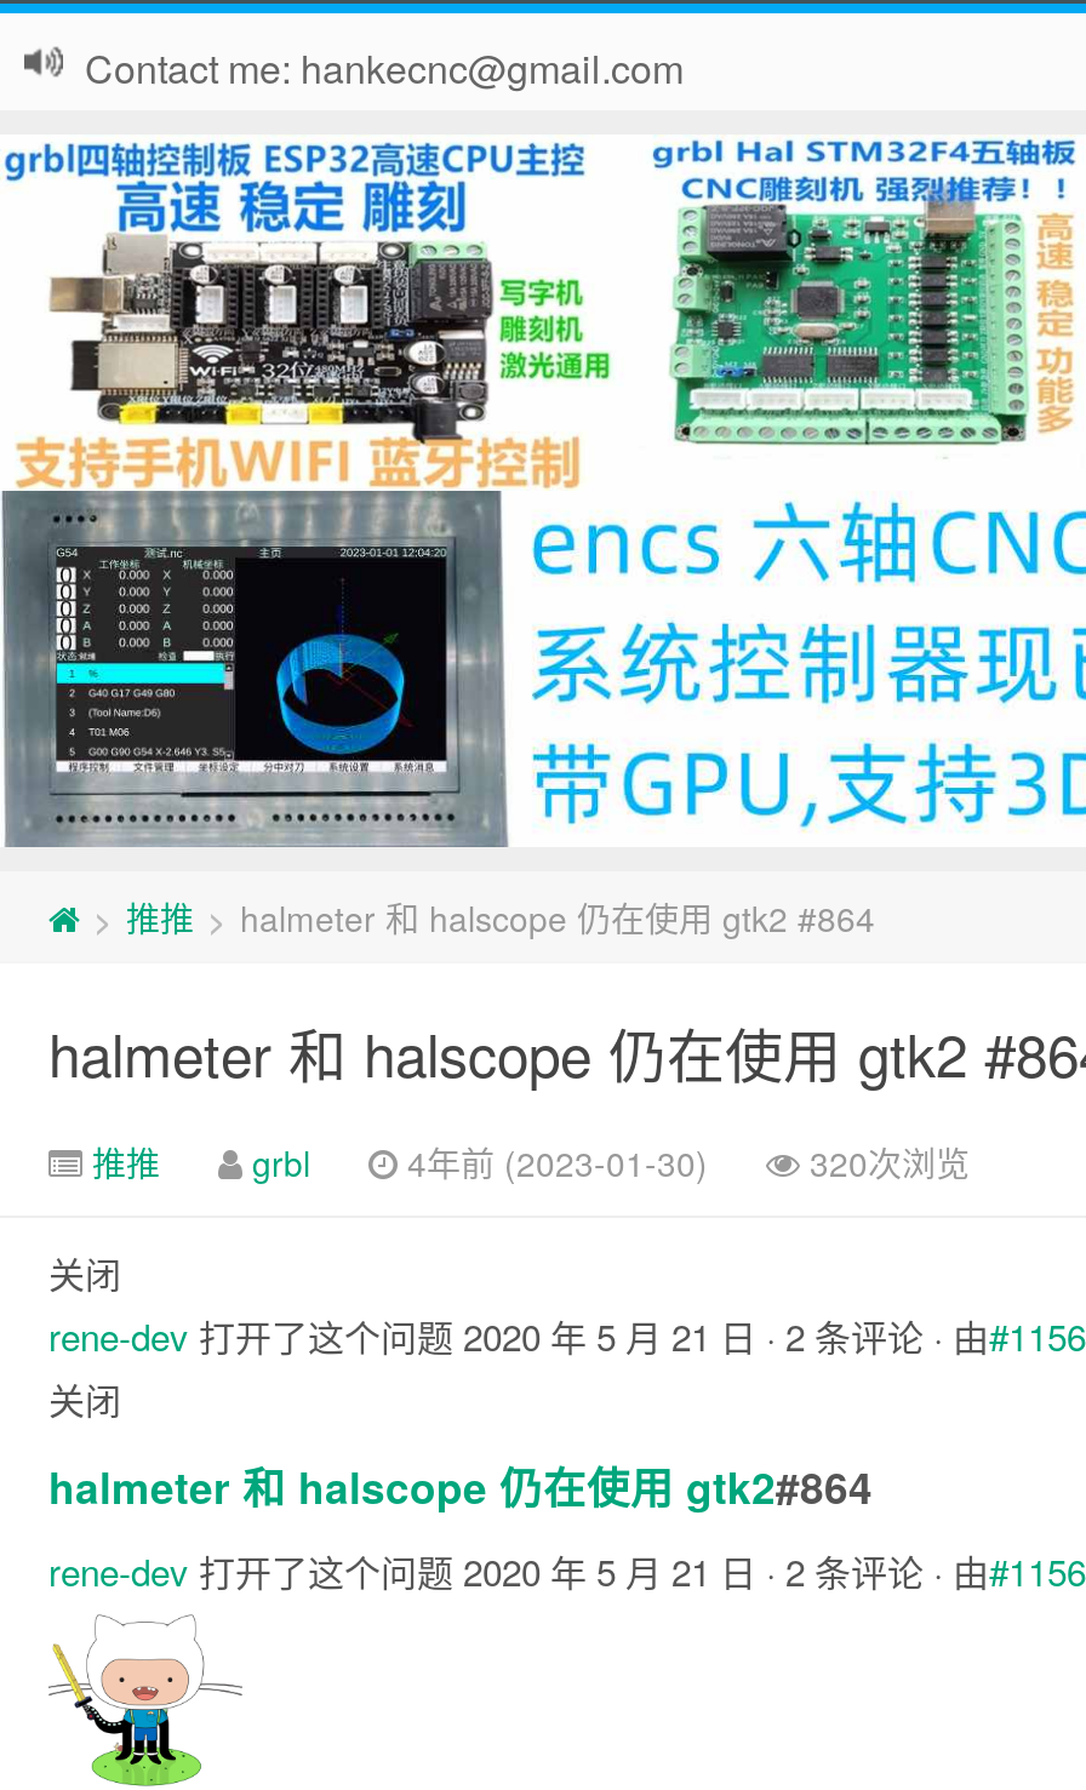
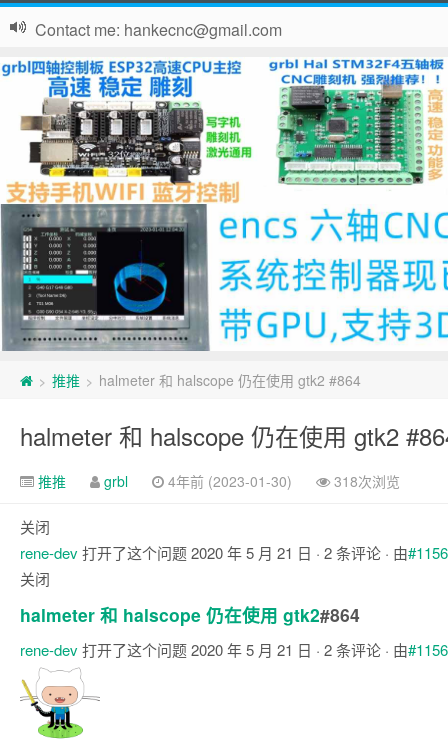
[82,1138,970,1186] 推推 grbl 4年前 (2023-01-30) 320次浏览 -> [34,471,400,491] 推推 grbl 4年前 (2023-01-30) 318次浏览

